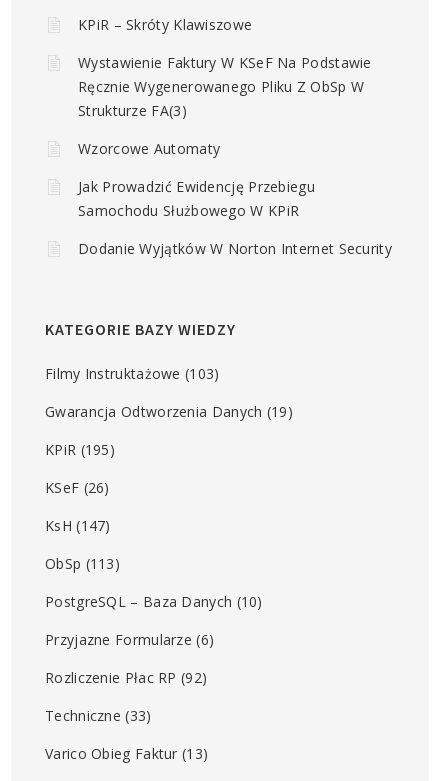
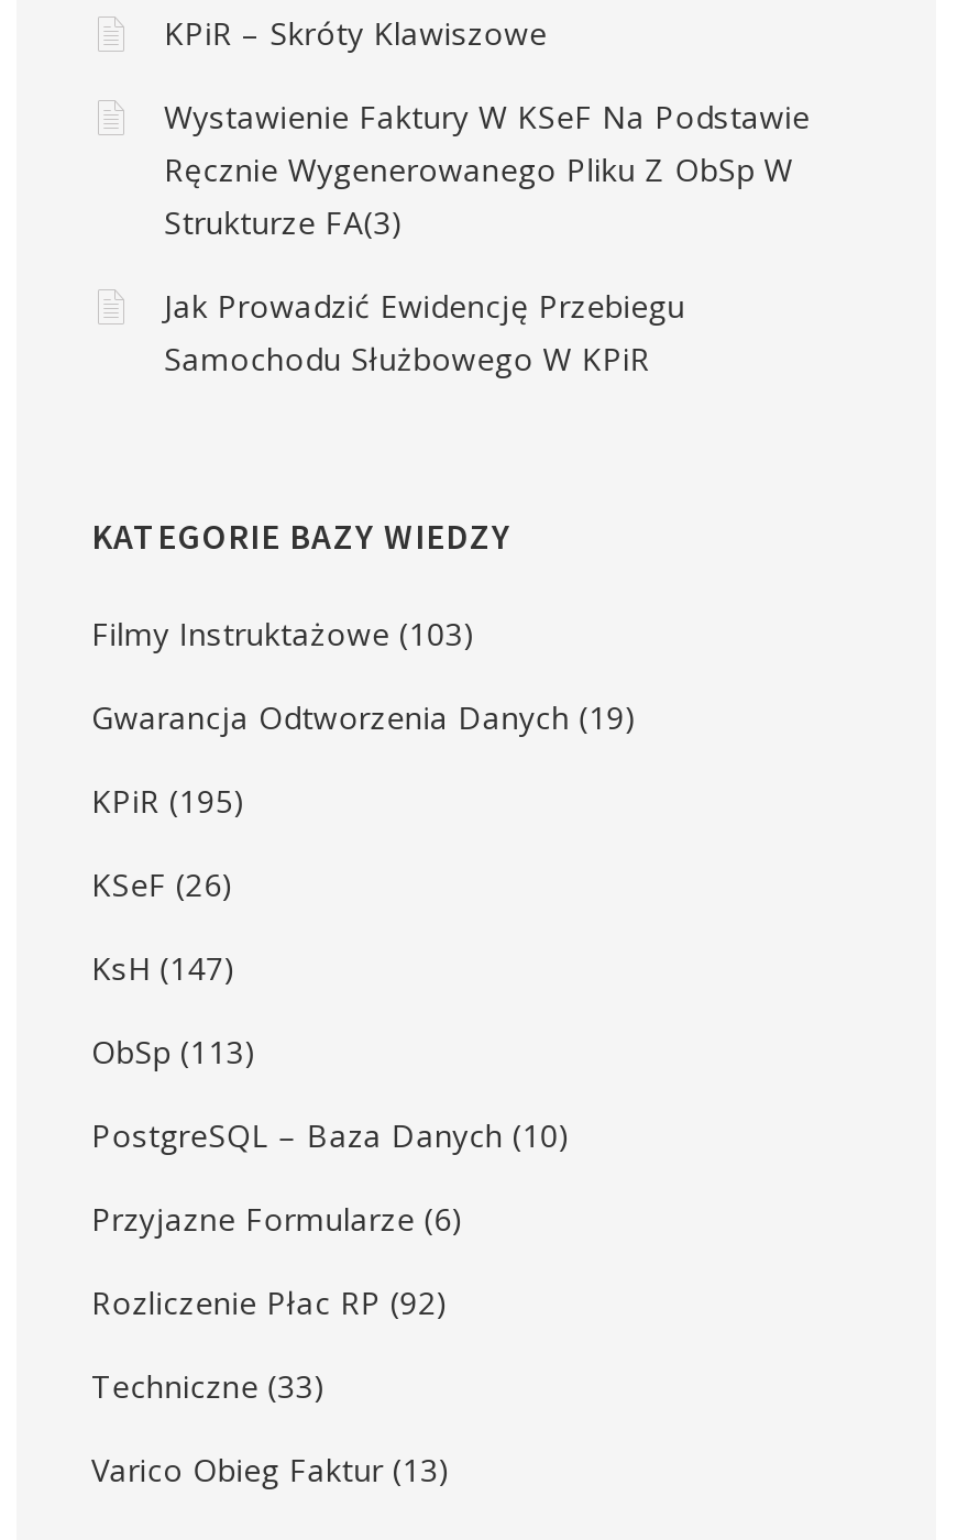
[78,139,220,158] Wzorcowe Automaty -> none
[78,239,392,258] Dodanie Wyjątków W Norton Internet Security -> none

